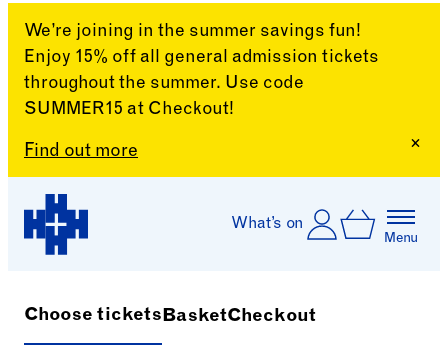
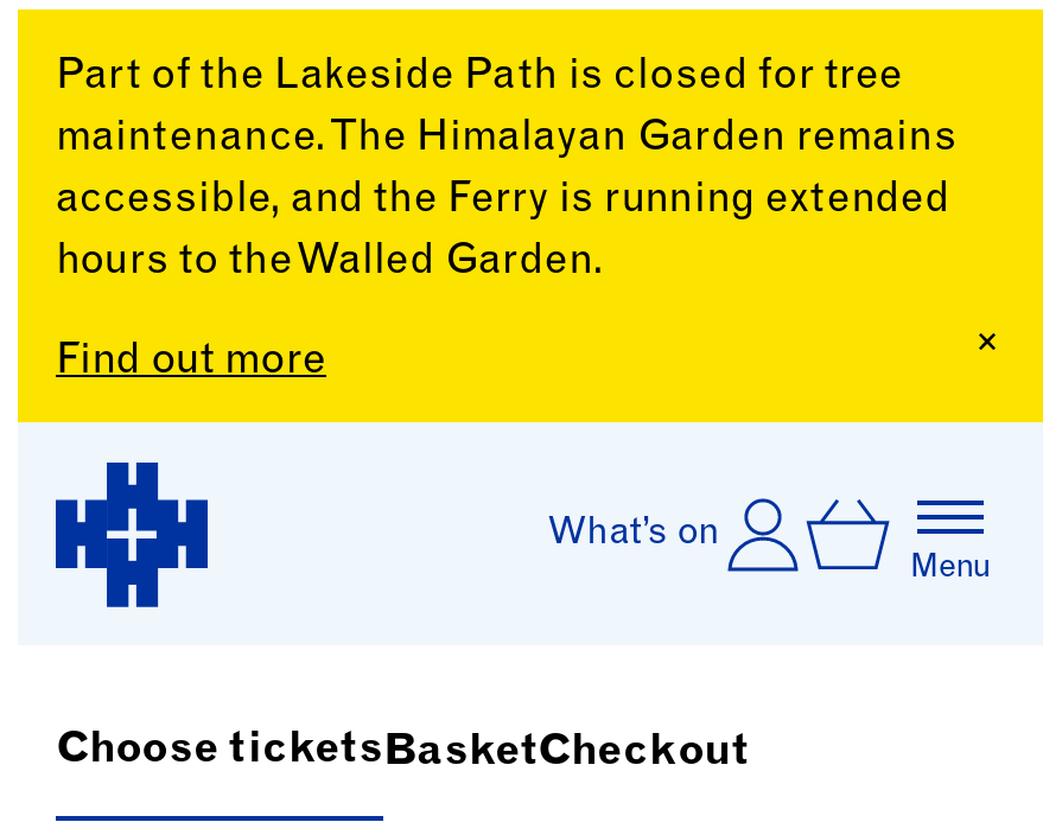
[24,23,379,119] We’re joining in the summer savings fun! | Enjoy 15% off all general admission tickets | throughout the summer. Use code | SUMMER15 at Checkout! -> [56,57,958,285] Part of the Lakeside Path is closed for tree | maintenance. The Himalayan Garden remains | accessible, and the Ferry is running extended | hours to the Walled Garden.

